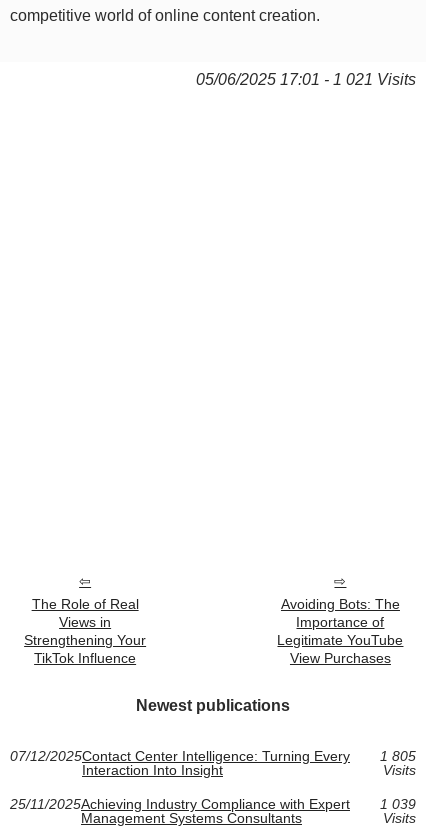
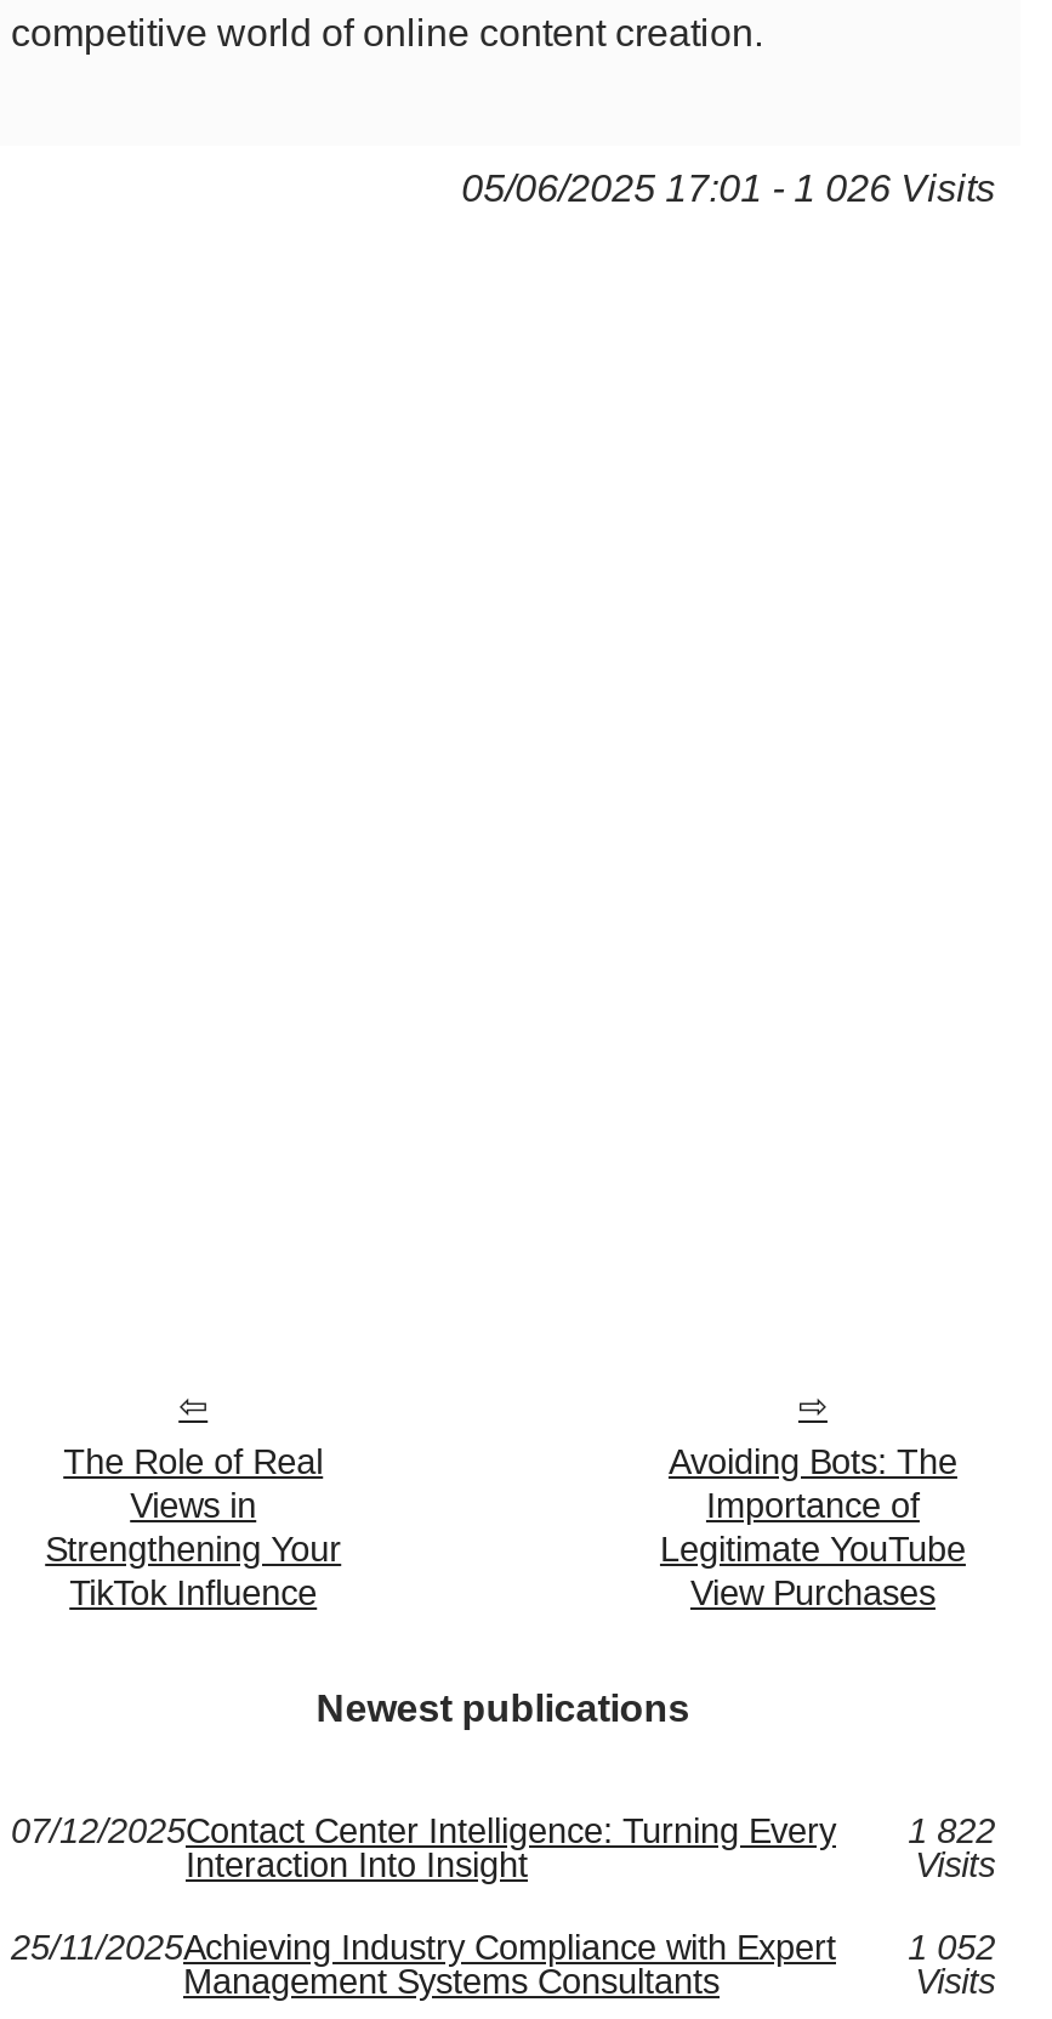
[196,71,416,88] 05/06/2025 17:01 - 1 021 Visits -> [461,168,995,210] 05/06/2025 17:01 - 1 026 Visits
[10,748,416,764] 07/12/2025Contact Center Intelligence: Turning Every 1 805 -> [11,1812,995,1851] 07/12/2025Contact Center Intelligence: Turning Every 1 822
[10,796,416,812] 25/11/2025Achieving Industry Compliance with Expert 1 039 -> [11,1929,995,1968] 25/11/2025Achieving Industry Compliance with Expert 1 052

